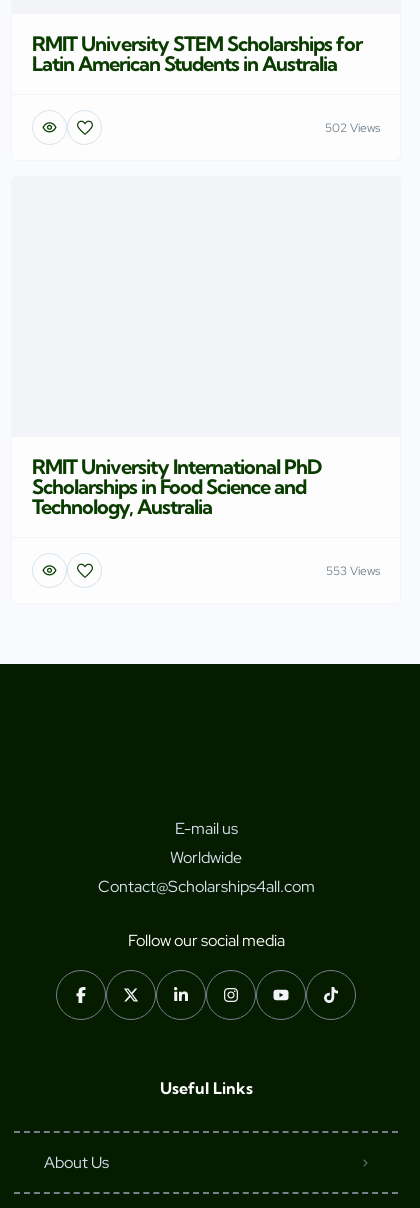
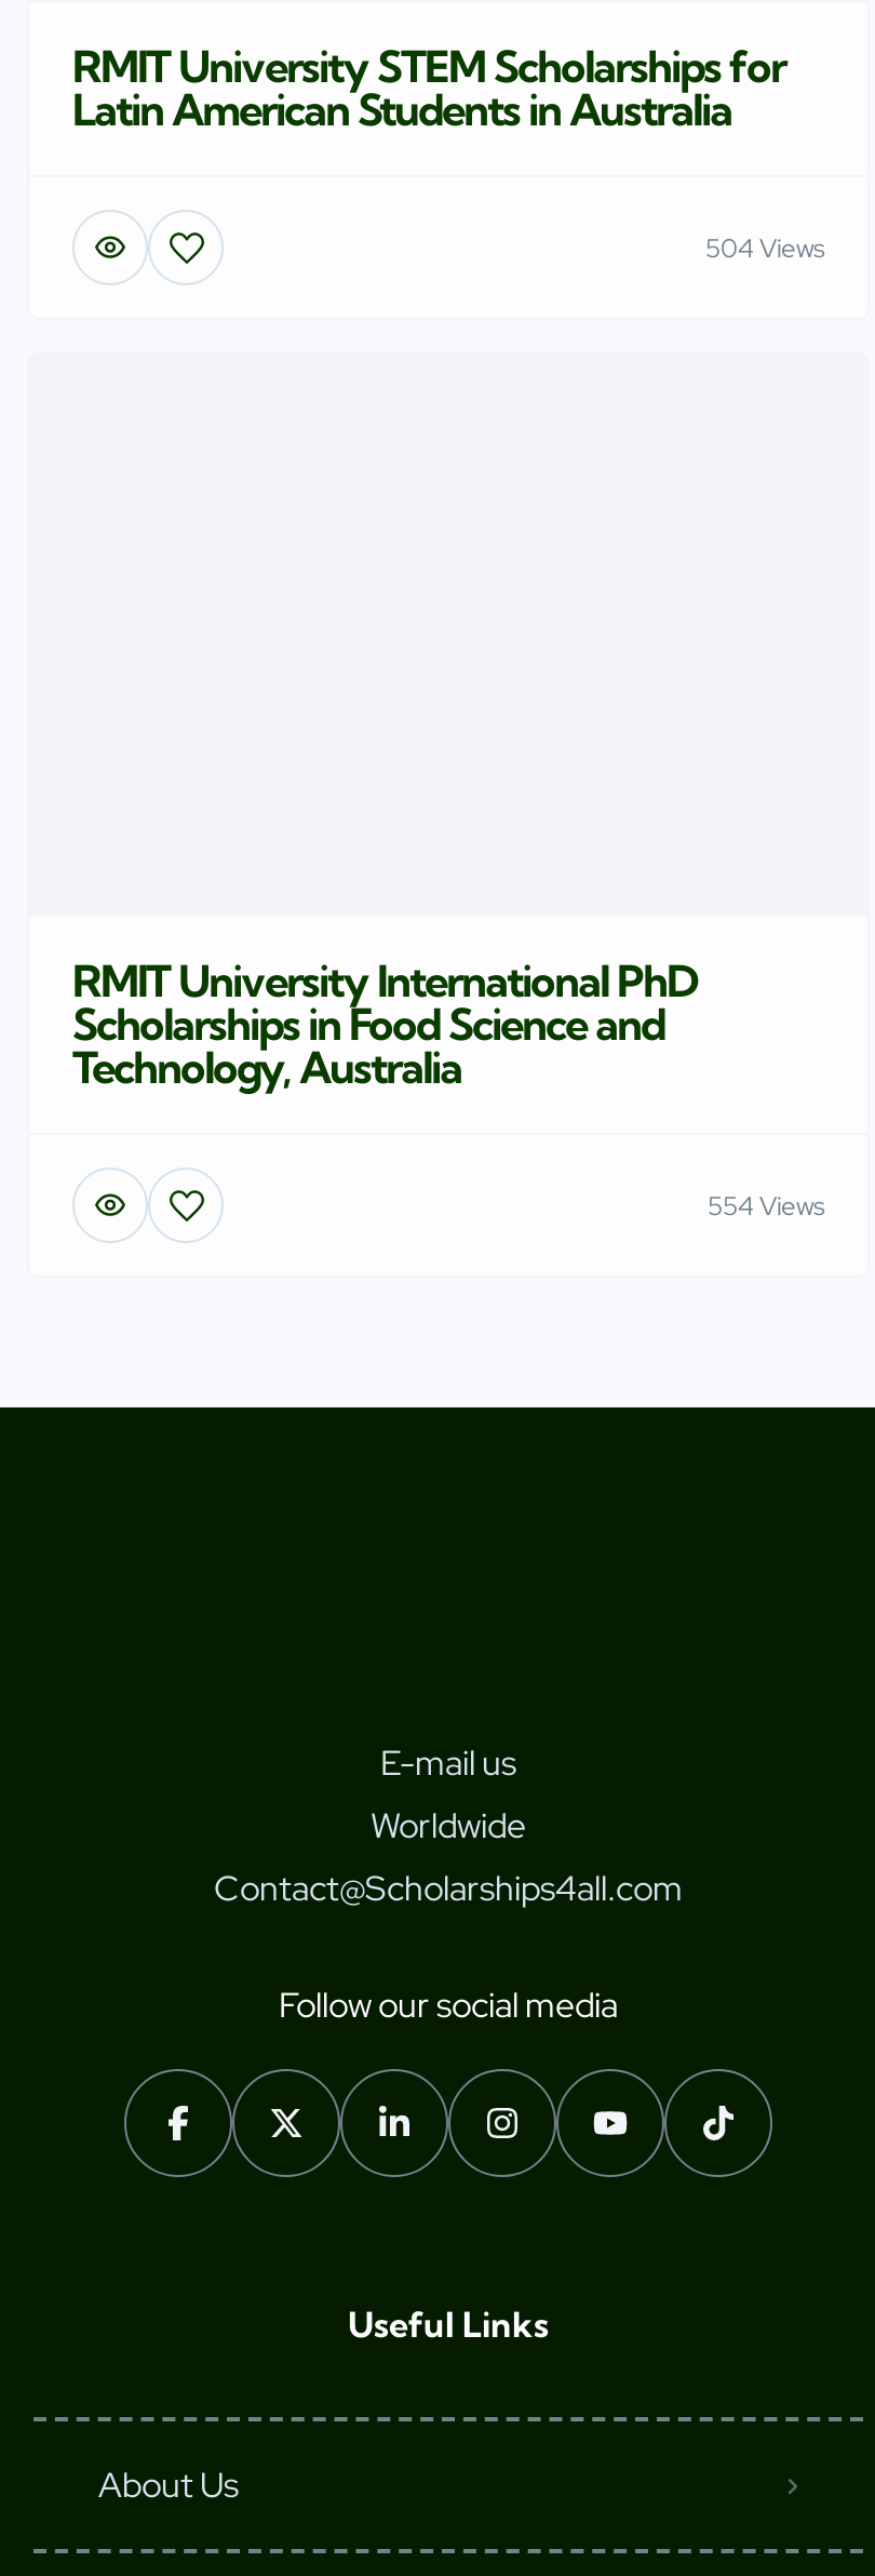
[325,119,380,135] 502 Views -> [705,230,824,265] 504 Views
[326,562,380,578] 553 Views -> [708,1188,824,1223] 554 Views

